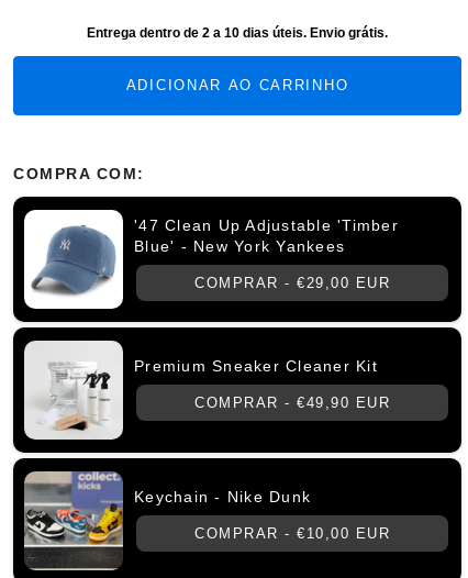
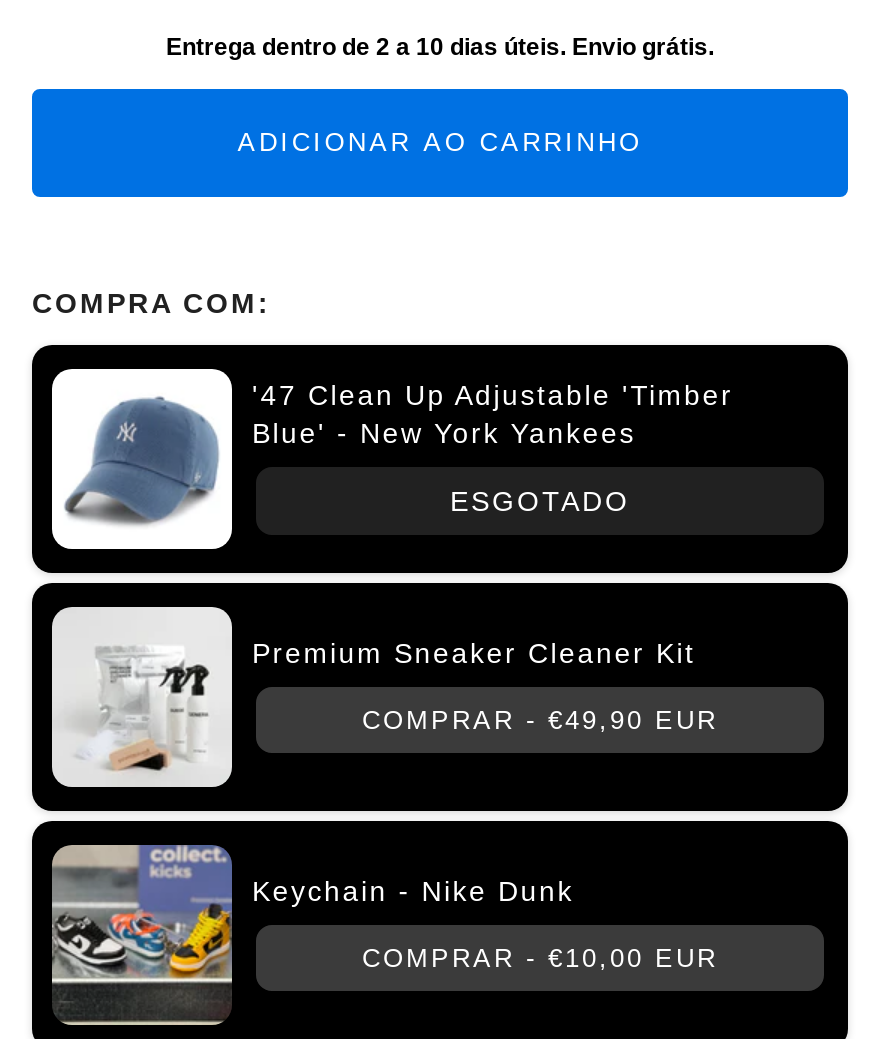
[194,274,390,291] COMPRAR - €29,00 EUR -> [450,485,630,517] ESGOTADO

